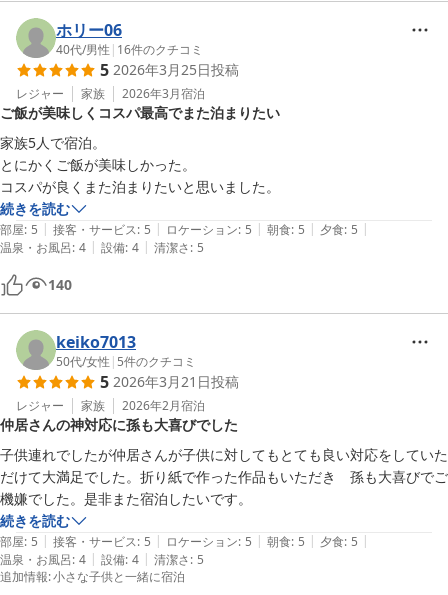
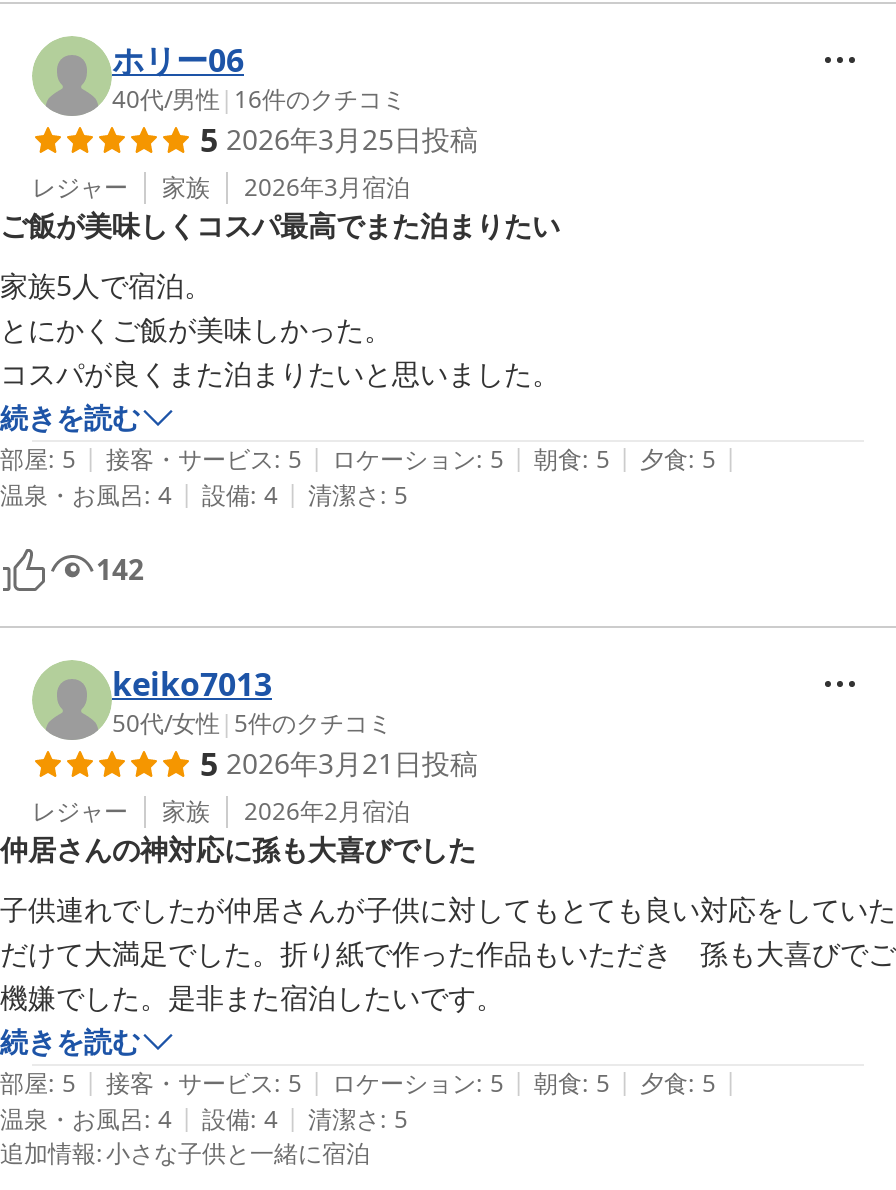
[48,275,72,294] 140 -> [96,550,144,588] 142

